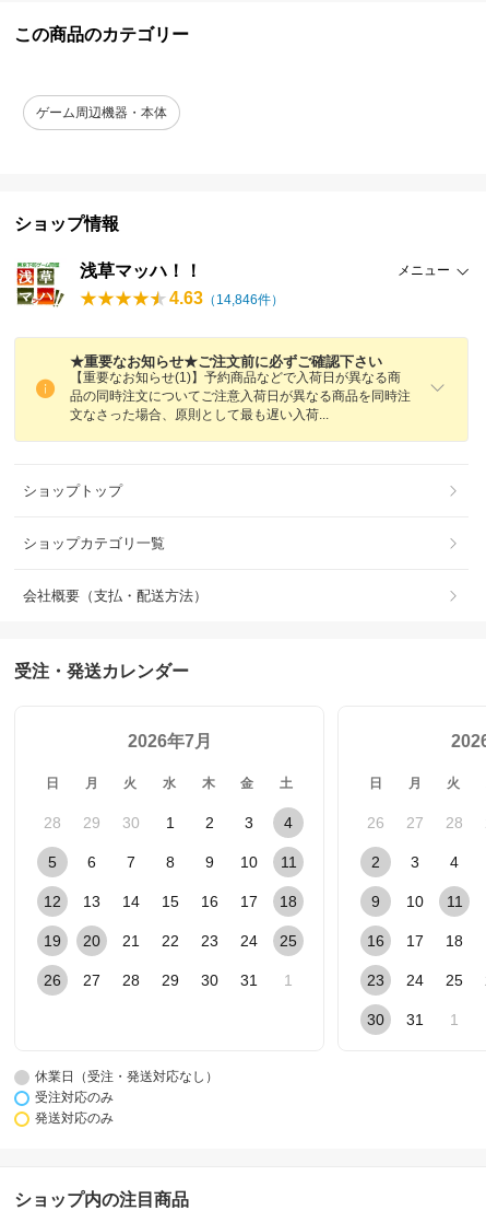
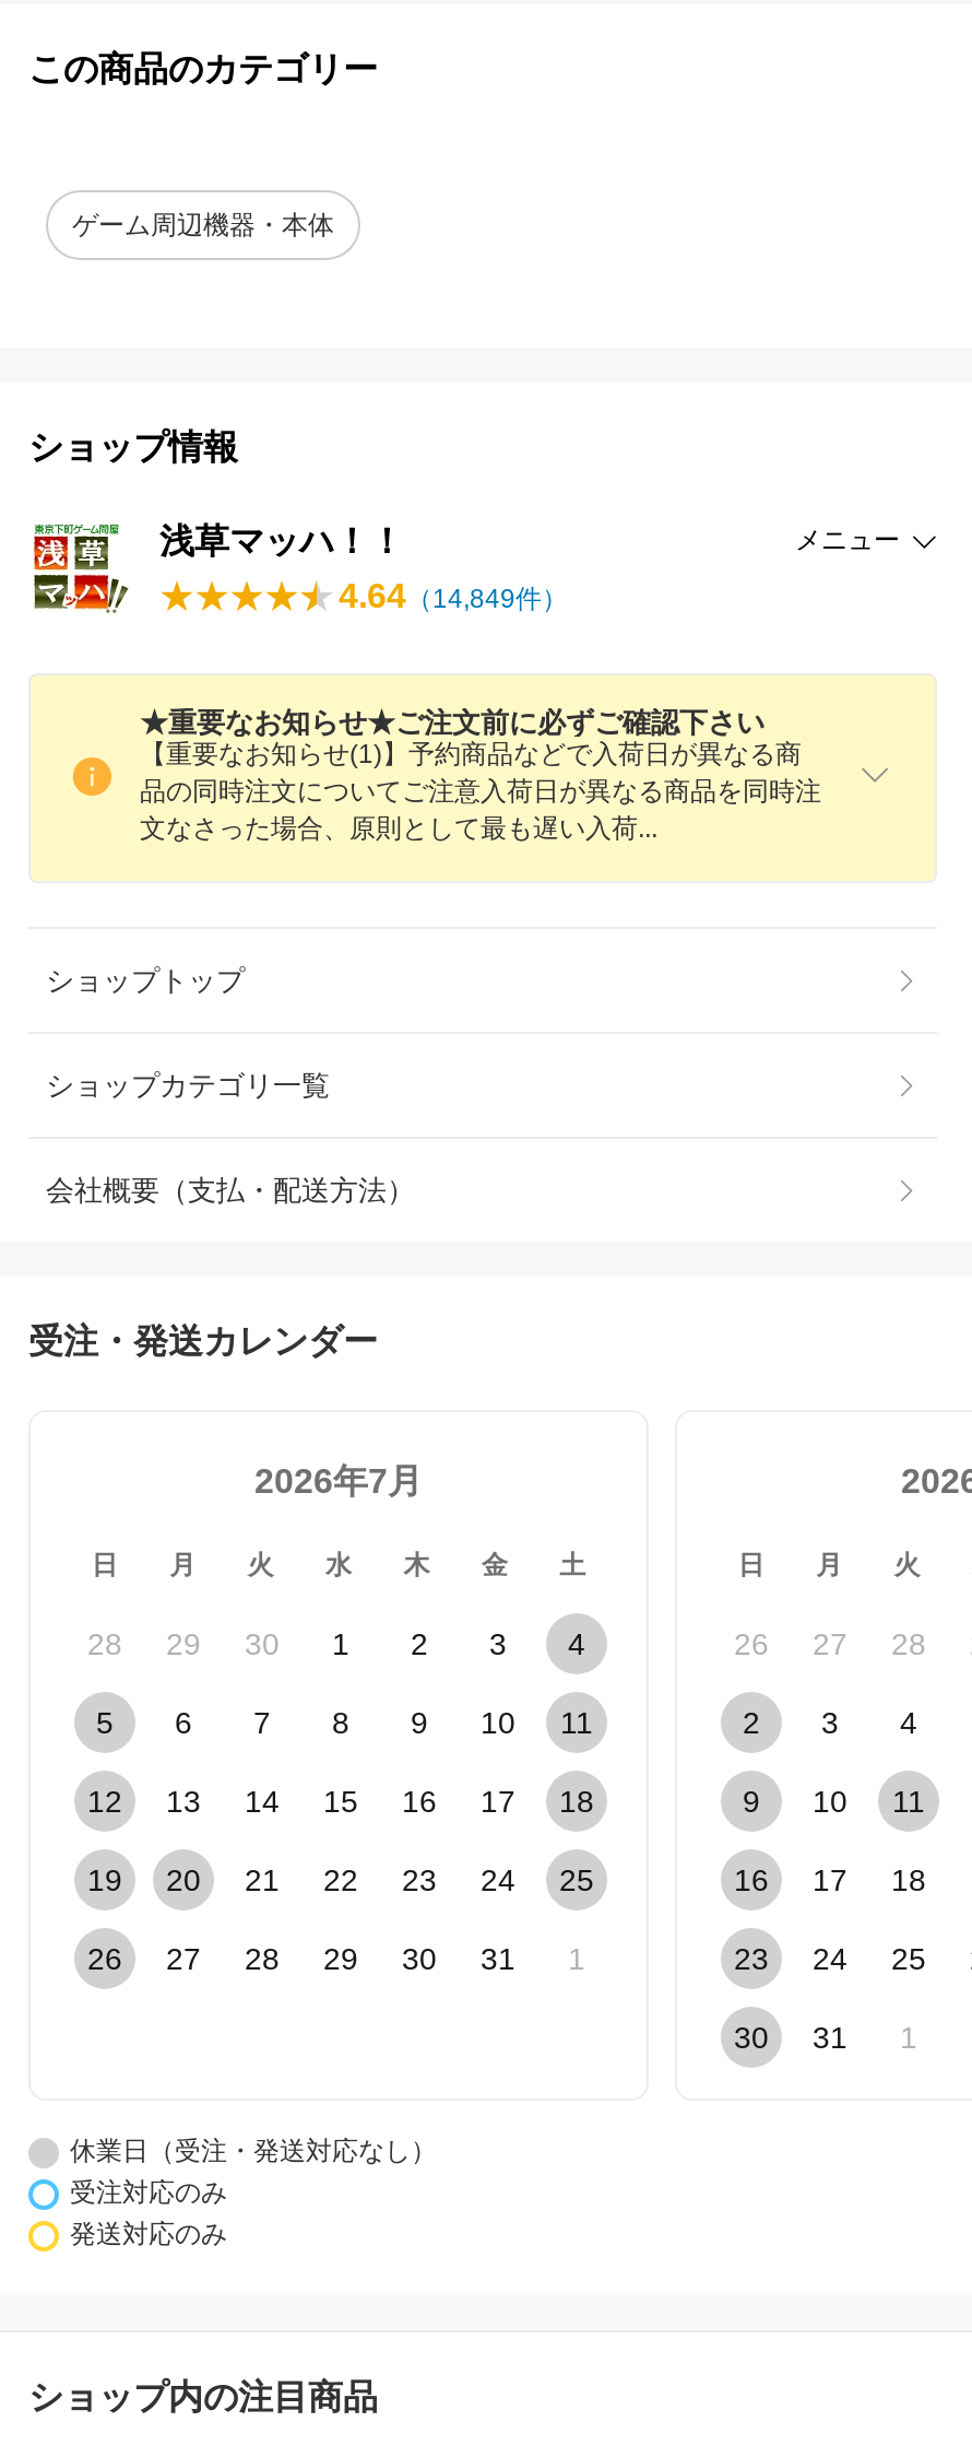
[169,289,284,307] 4.63（14,846件） -> [339,577,568,614] 4.64（14,849件）

